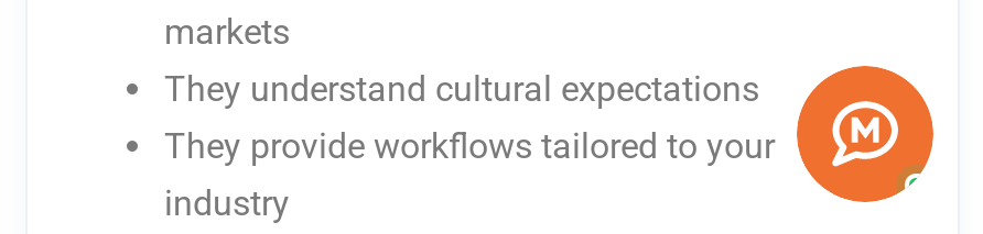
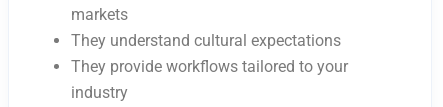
[795,64,936,204] [image] -> none

